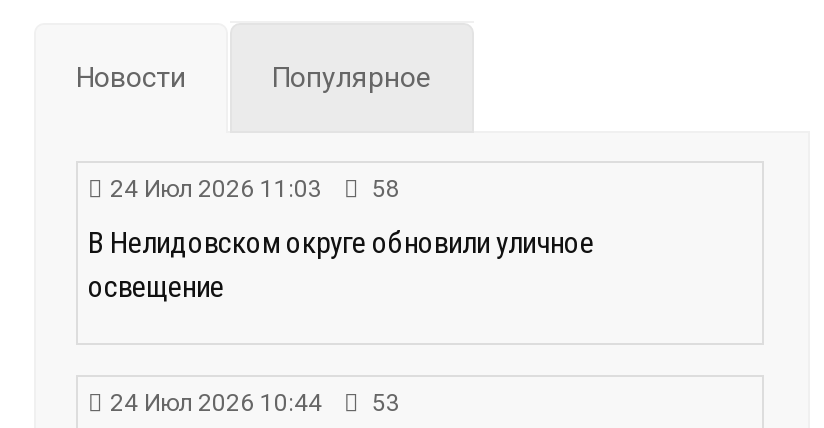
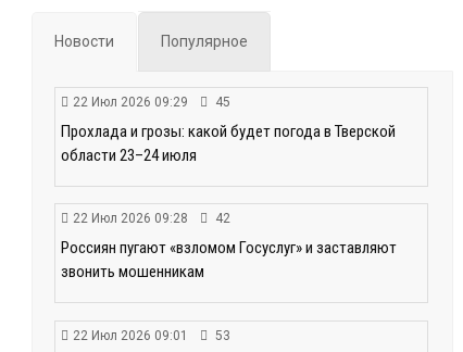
[88,174,594,417] 24 Июл 2026 11:03 | 58 | В Нелидовском округе обновили уличное | освещение | 24 Июл 2026 10:44 -> [61,94,397,343] 22 Июл 2026 09:29 | 45 | Прохлада и грозы: какой будет погода в Тверской | области 23–24 июля | 22 Июл 2026 09:28 | 42 | Россиян пугают «взломом Госуслуг» и заставляют | звонить мошенникам | 22 Июл 2026 09:01

